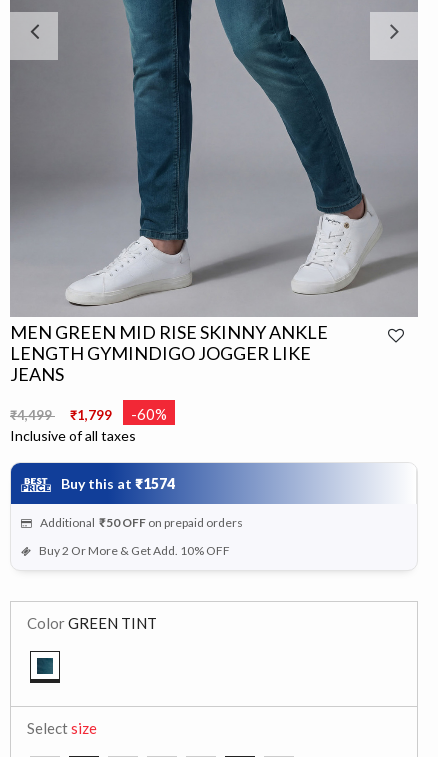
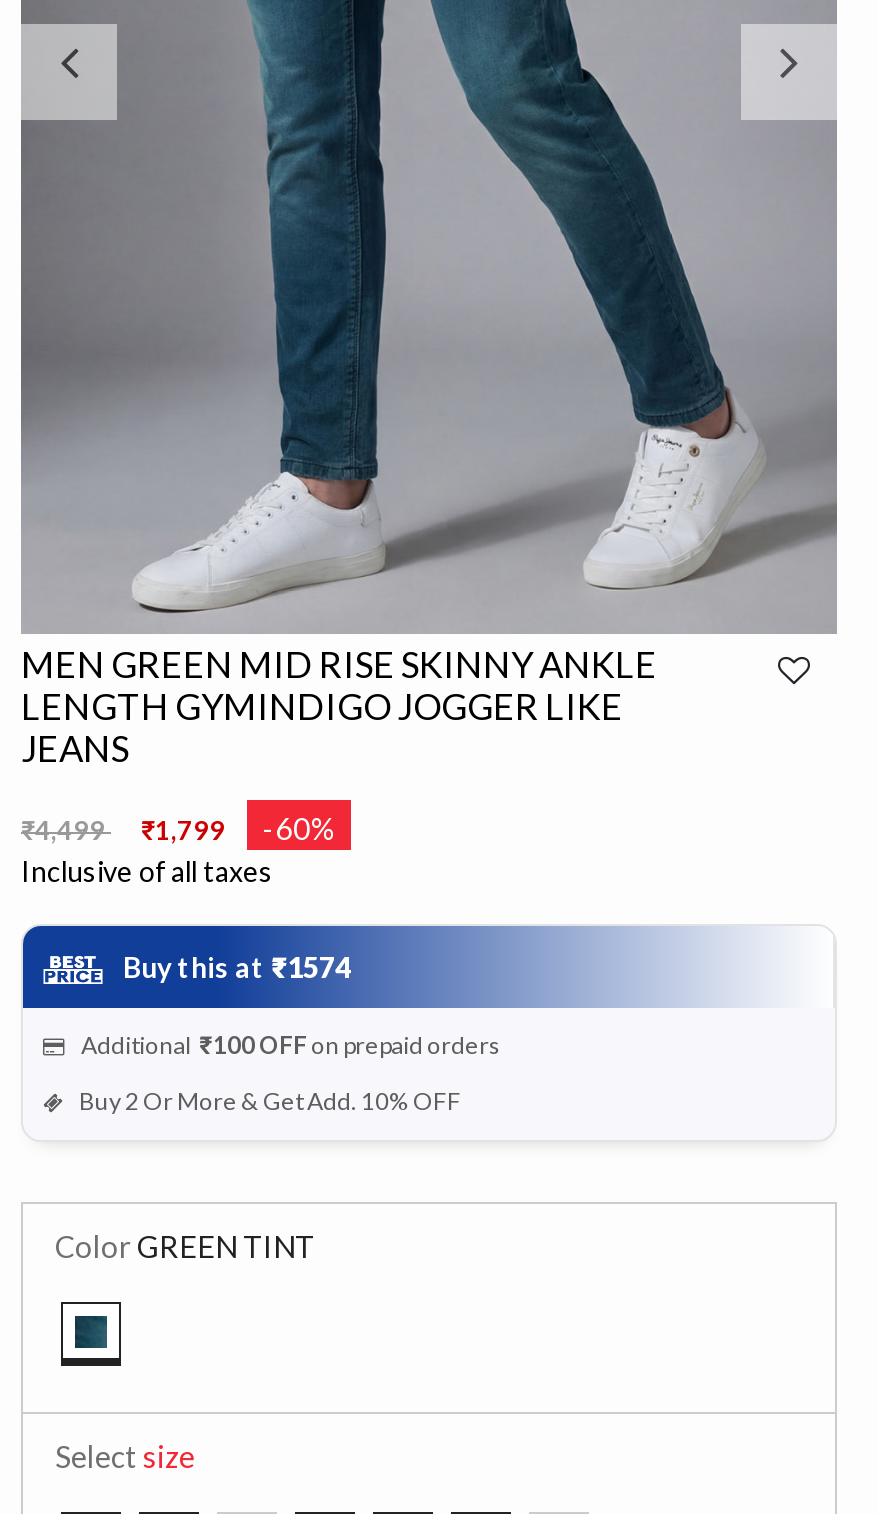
[40,515,243,530] Additional ₹50 OFF on prepaid orders -> [81,1030,501,1060] Additional ₹100 OFF on prepaid orders

